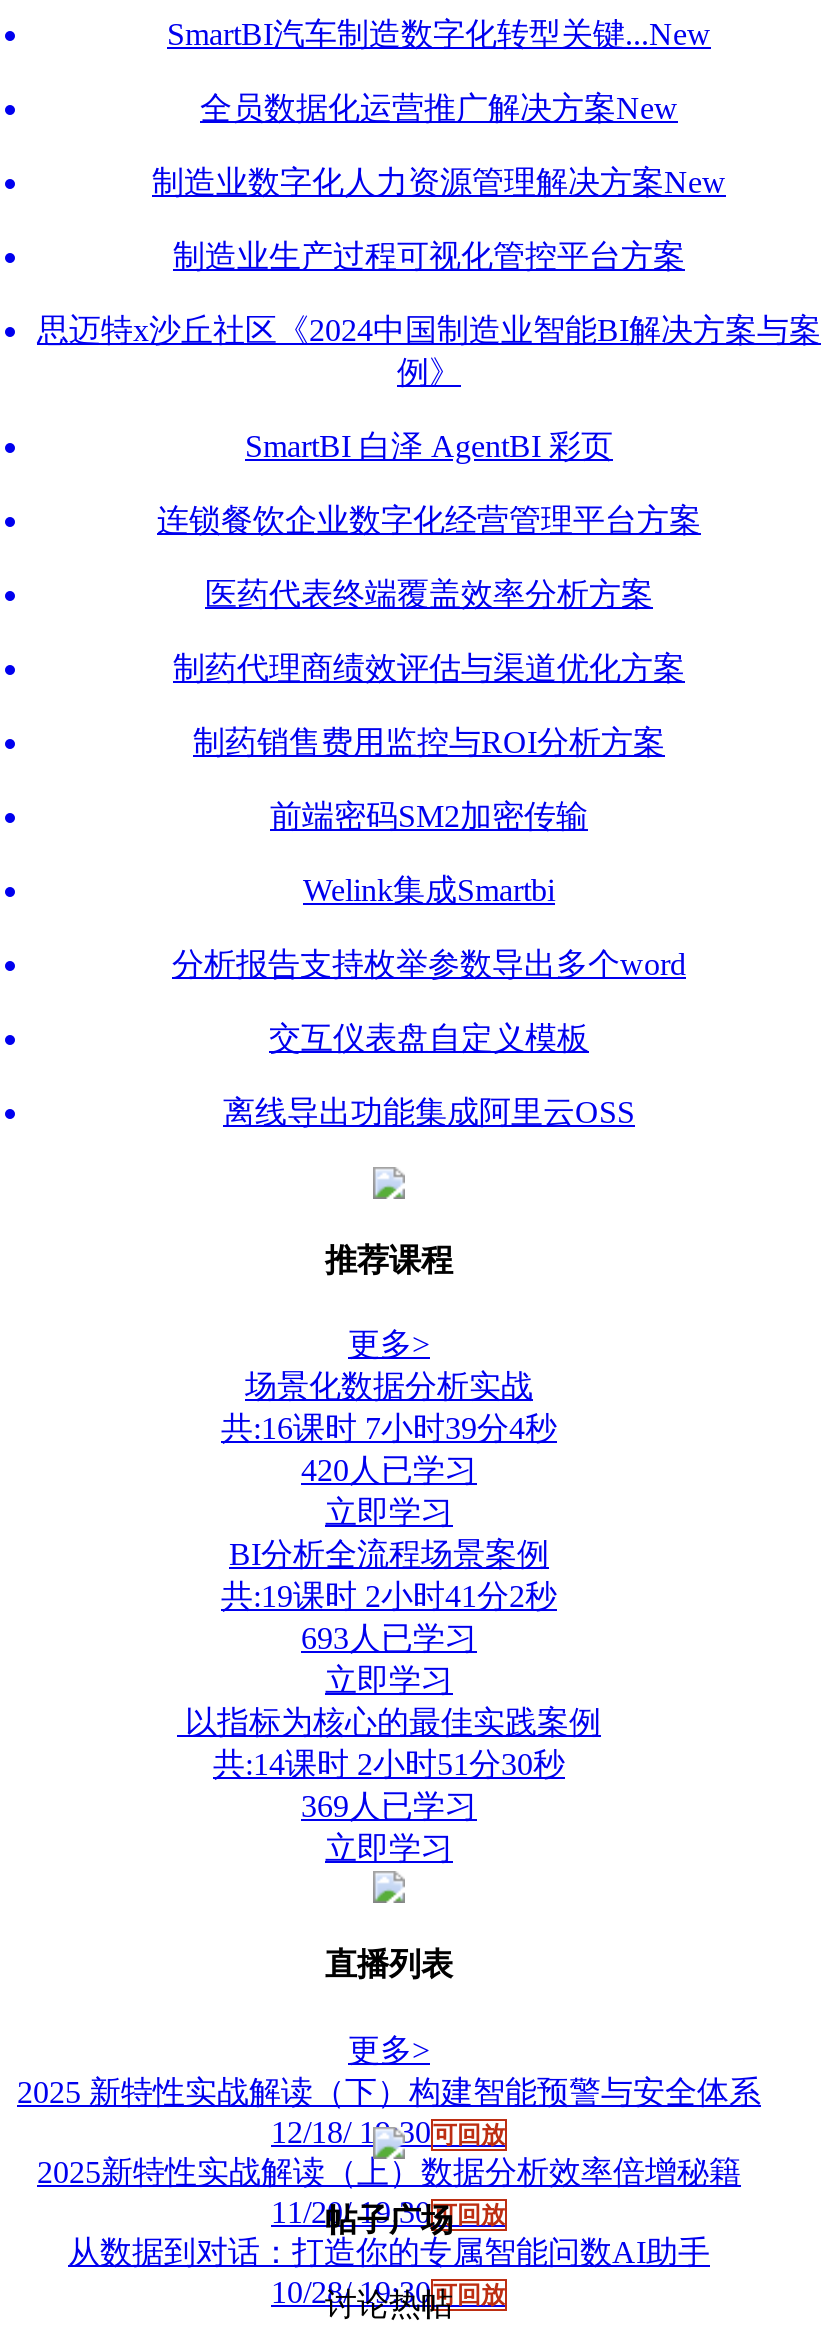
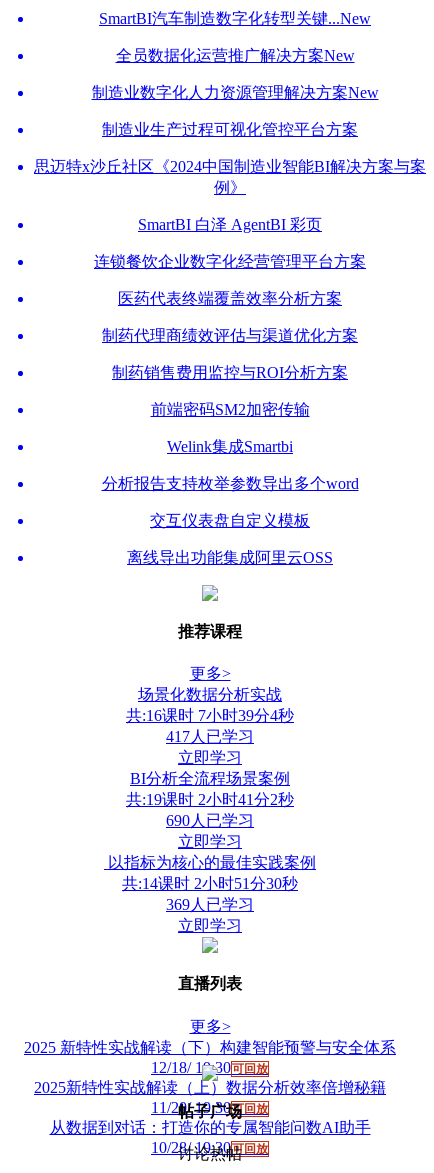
[301,1453,477,1487] 420人已学习 -> [166,728,254,745] 417人已学习
[301,1621,477,1655] 693人已学习 -> [166,812,254,829] 690人已学习

